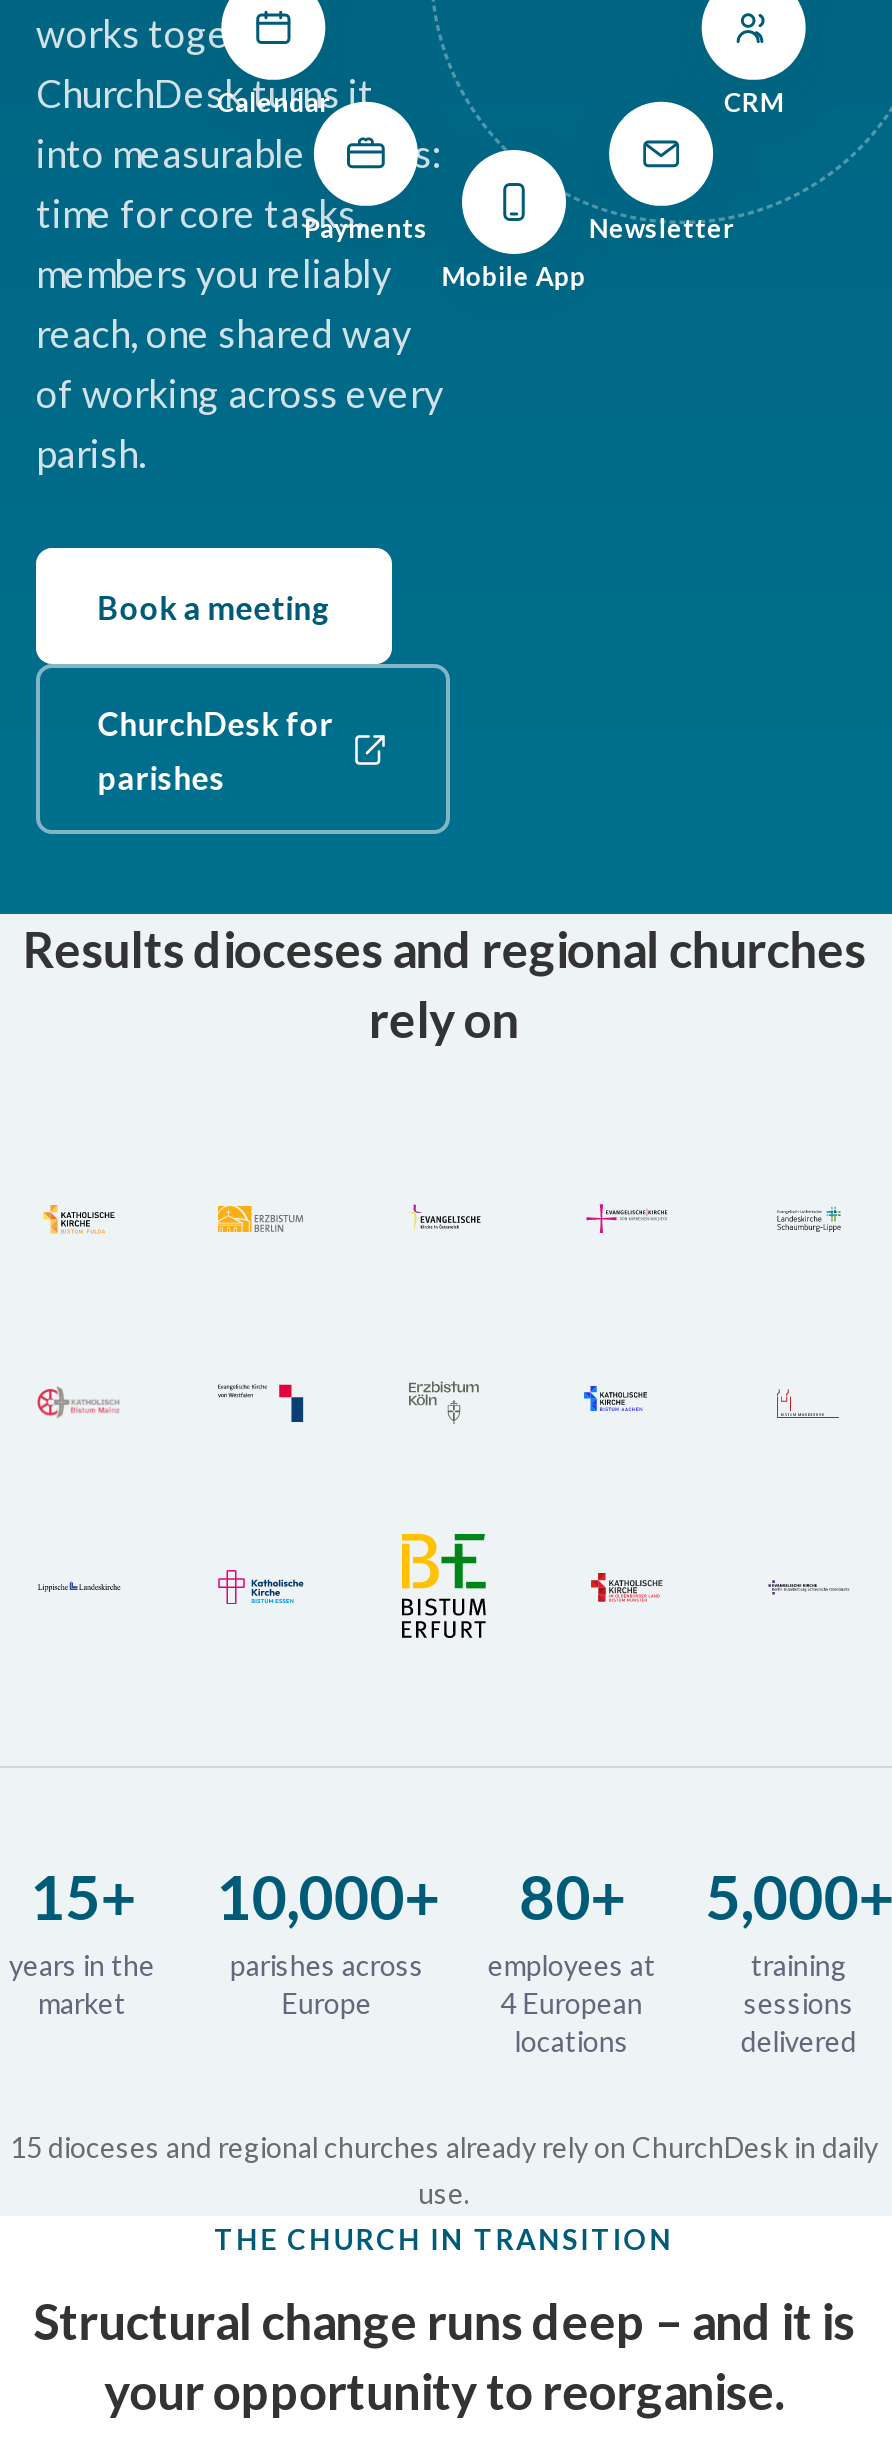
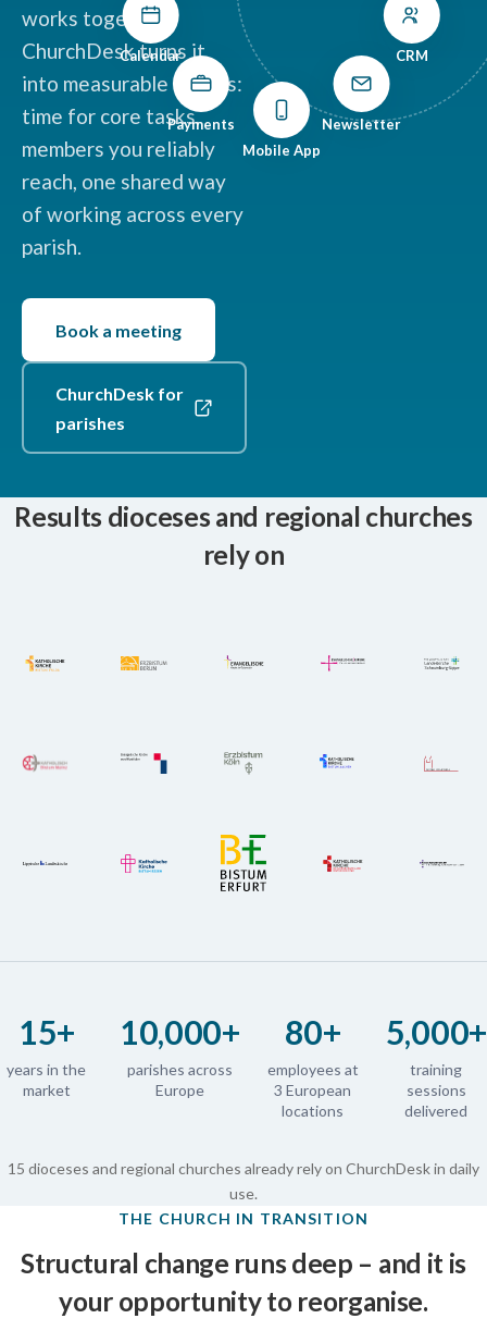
[501,1987,643,2021] 4 European -> [274,1081,351,1100] 3 European

